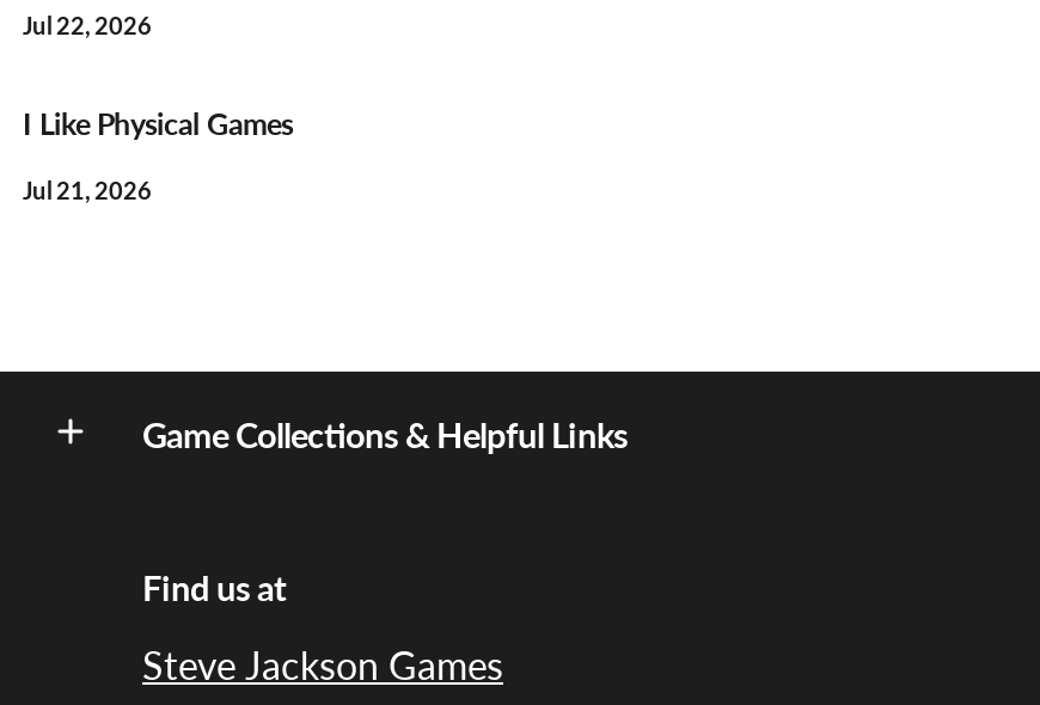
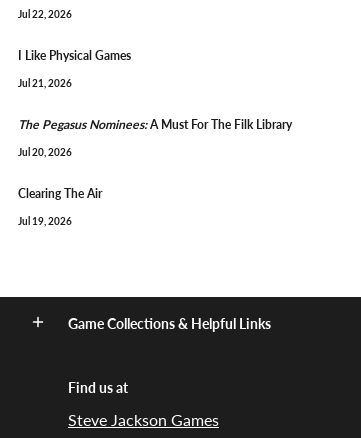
none -> [18,117,292,227] The Pegasus Nominees:A Must For The Filk Library | Jul 20, 2026 | Clearing The Air | Jul 19, 2026

